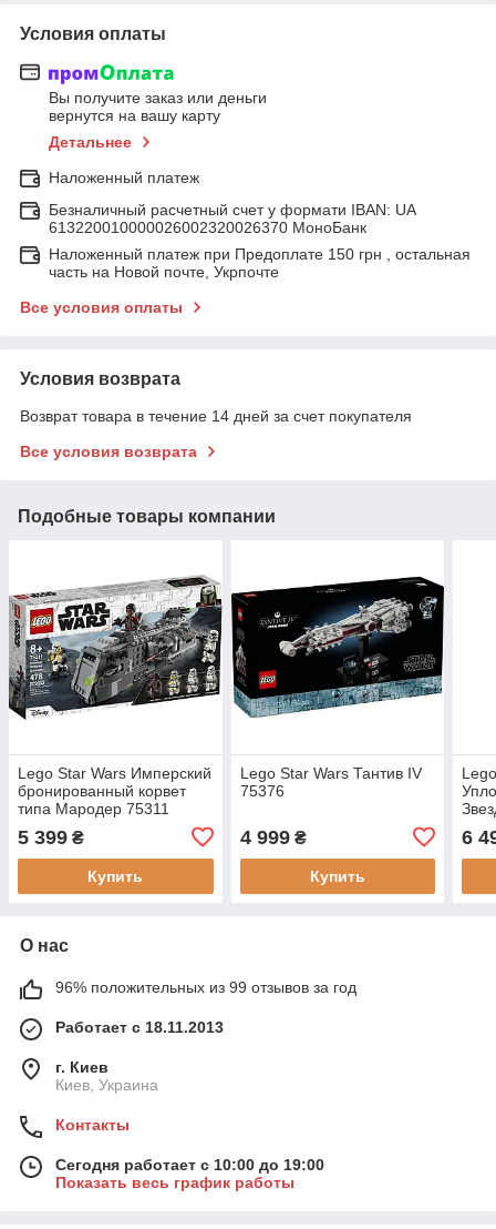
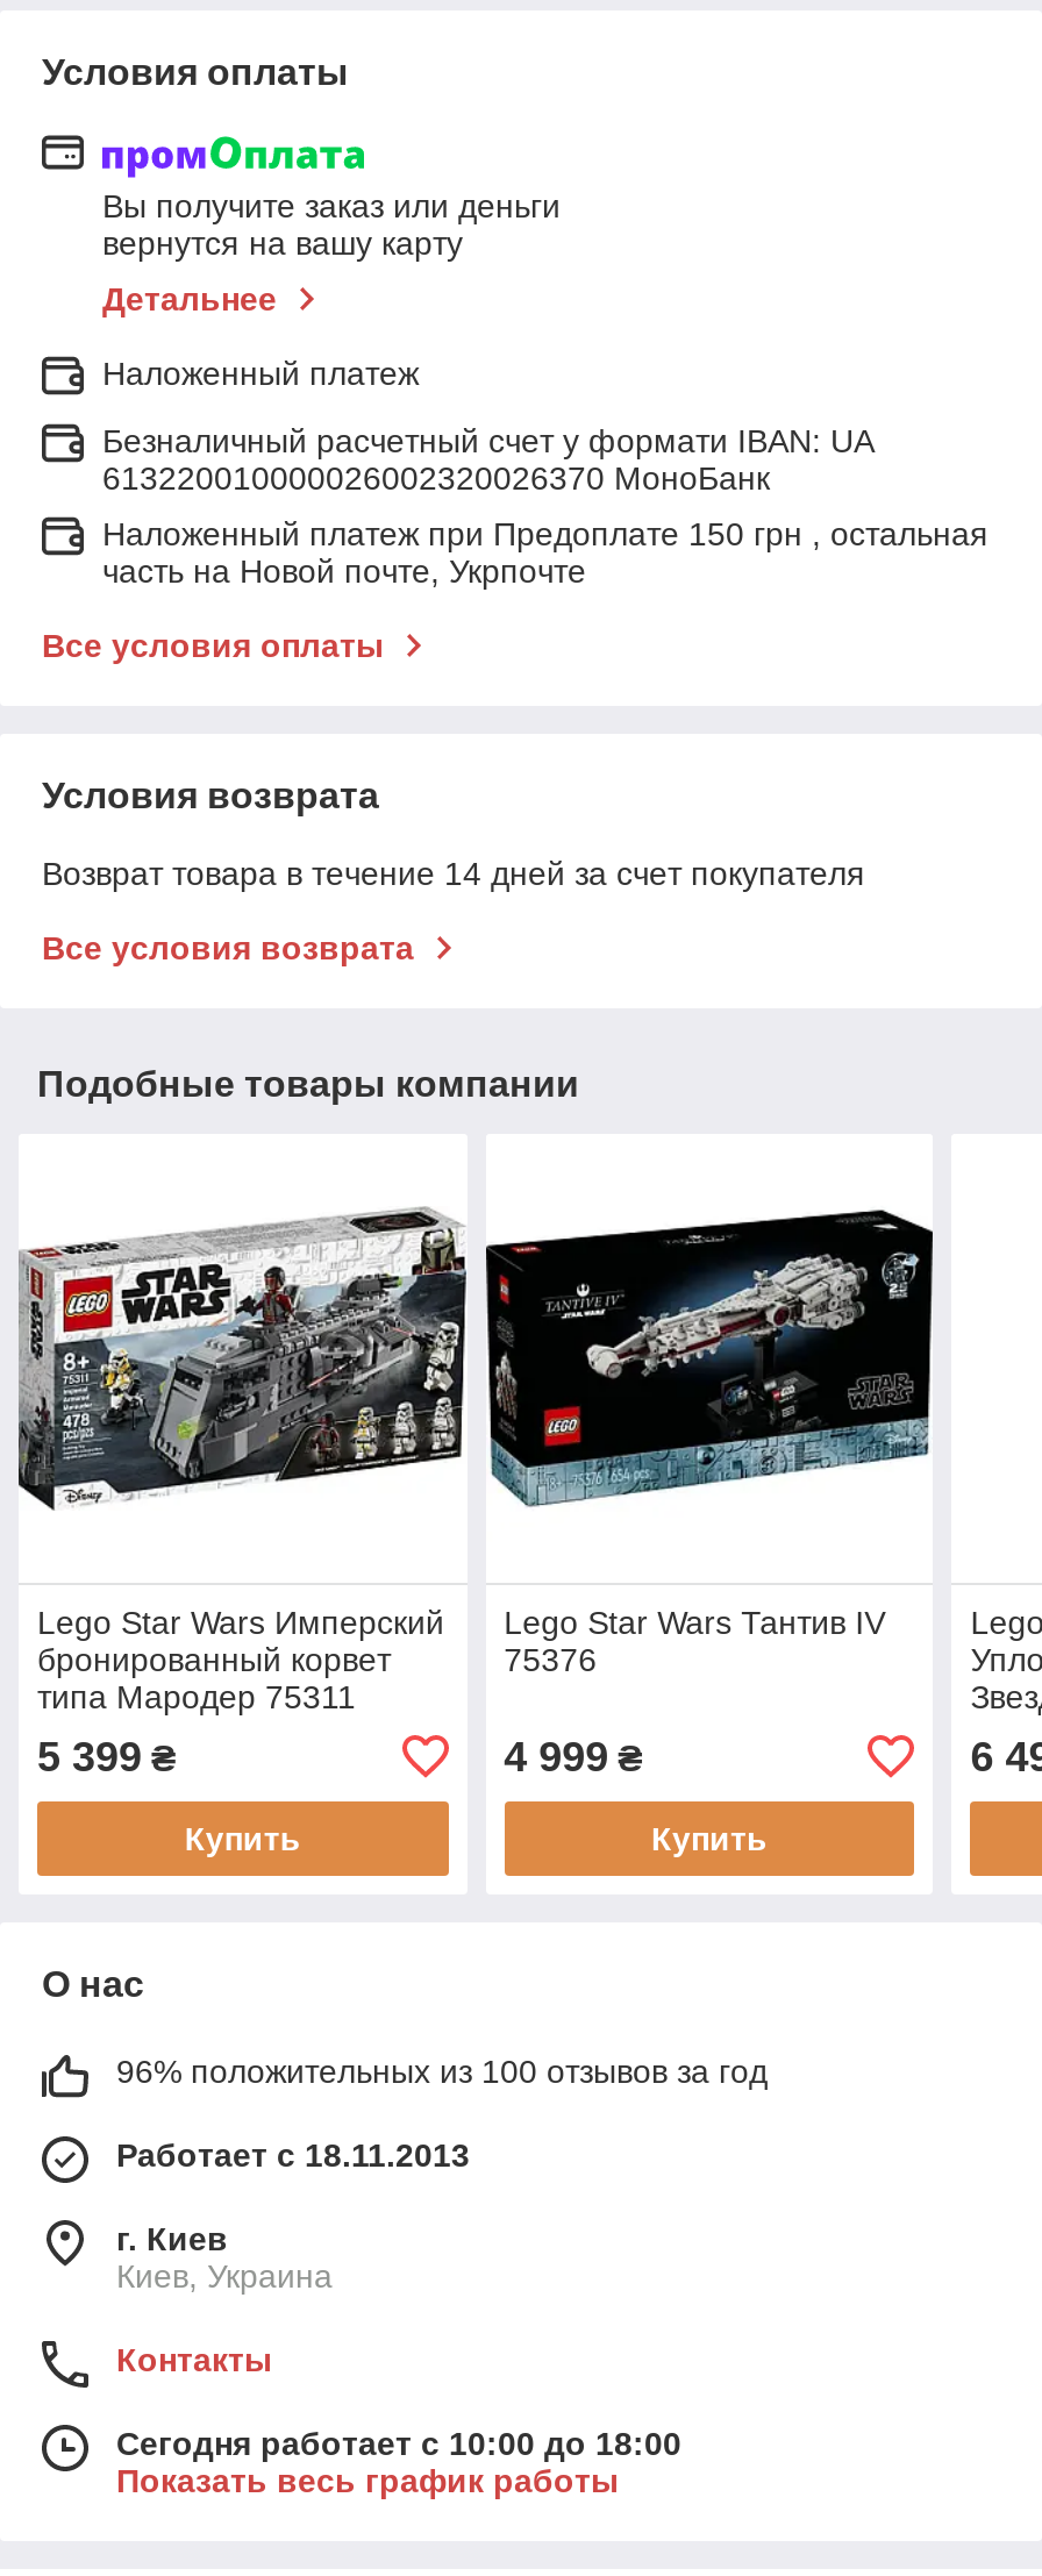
[55,978,356,996] 96% положительных из 99 отзывов за год -> [116,2052,768,2089] 96% положительных из 100 отзывов за год
[55,1156,324,1173] Сегодня работает с 10:00 до 19:00 -> [116,2424,681,2462] Сегодня работает с 10:00 до 18:00

